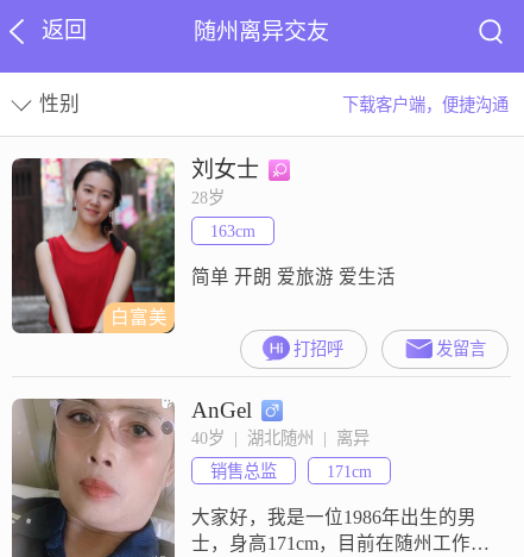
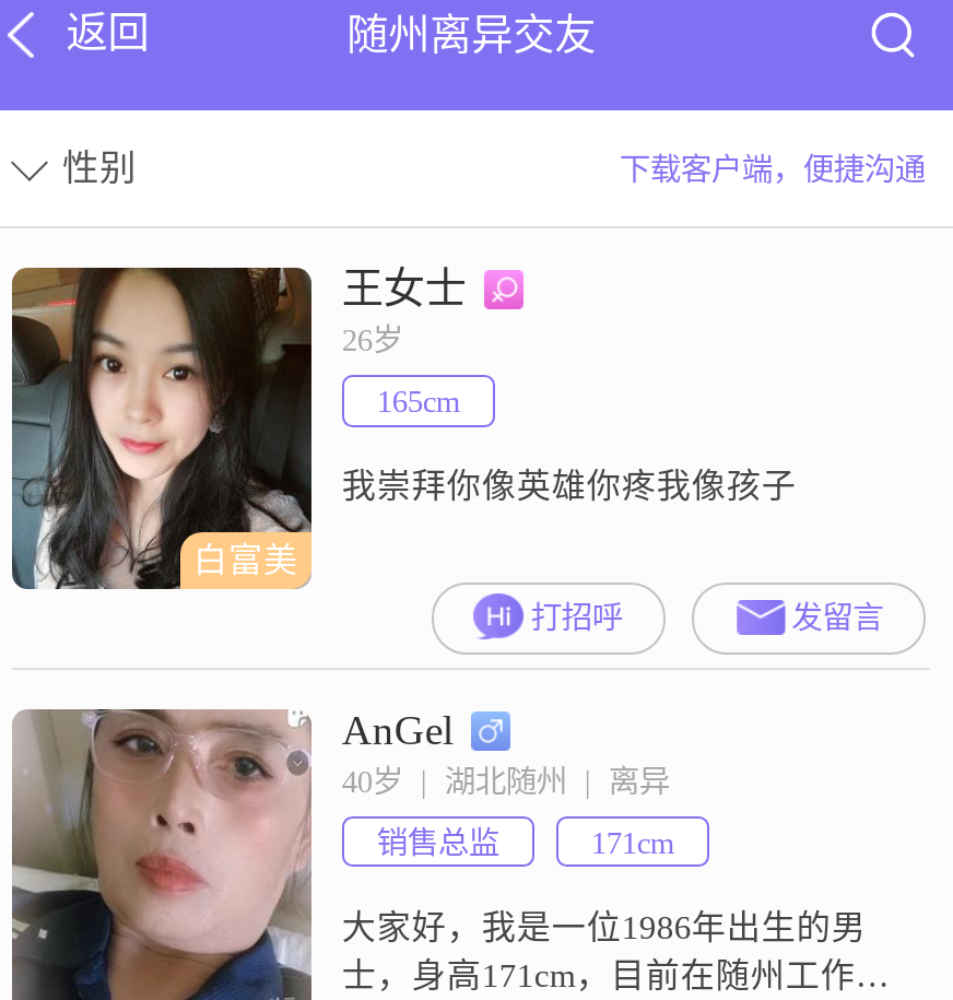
[11,157,265,334] [image] | 刘女士 | 28岁 -> [10,266,477,589] [image] | 王女士 | 26岁
[210,221,255,240] 163cm -> [377,383,460,418] 165cm
[191,267,396,287] 简单 开朗 爱旅游 爱生活 -> [342,467,796,504] 我崇拜你像英雄你疼我像孩子

